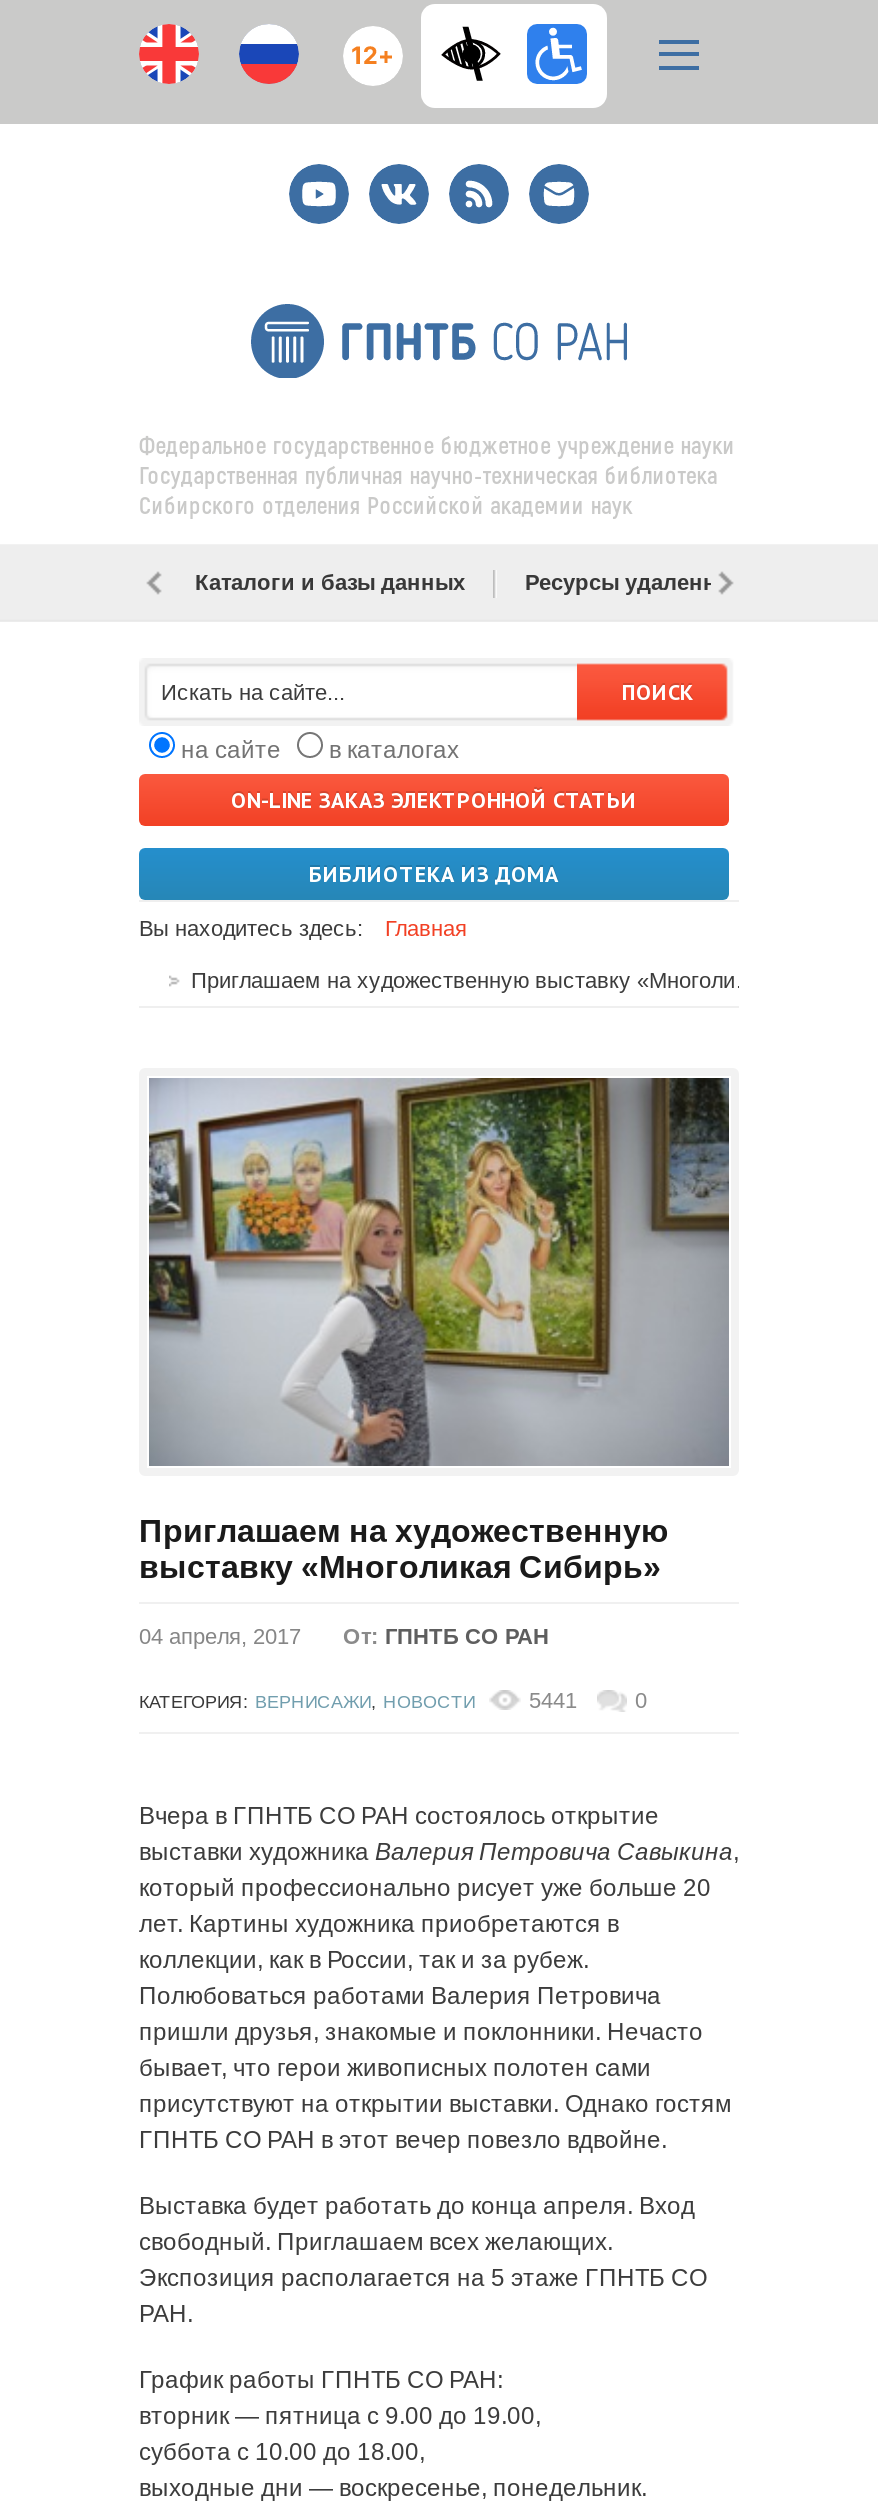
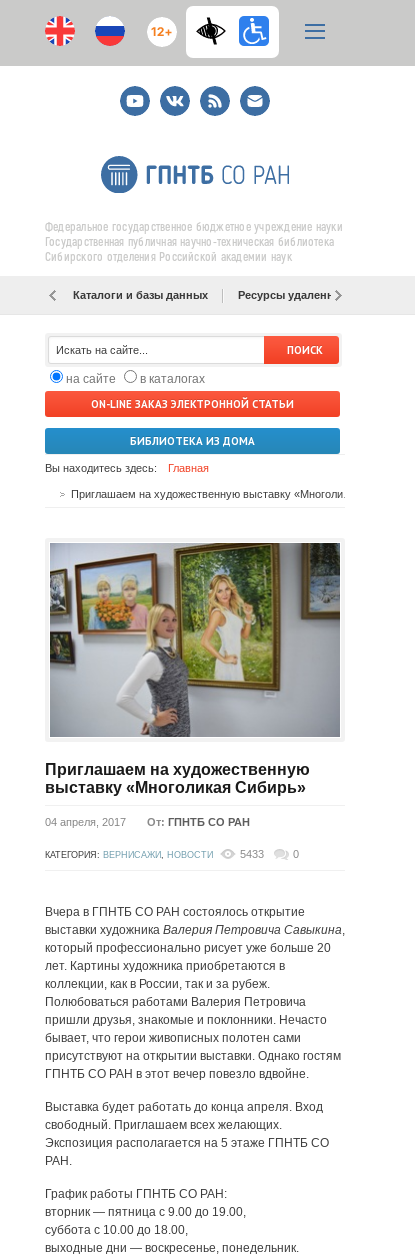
[529,1687,577,1711] 5441 -> [240,848,264,860] 5433

